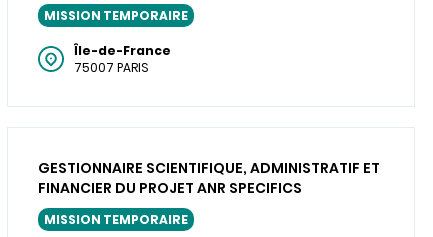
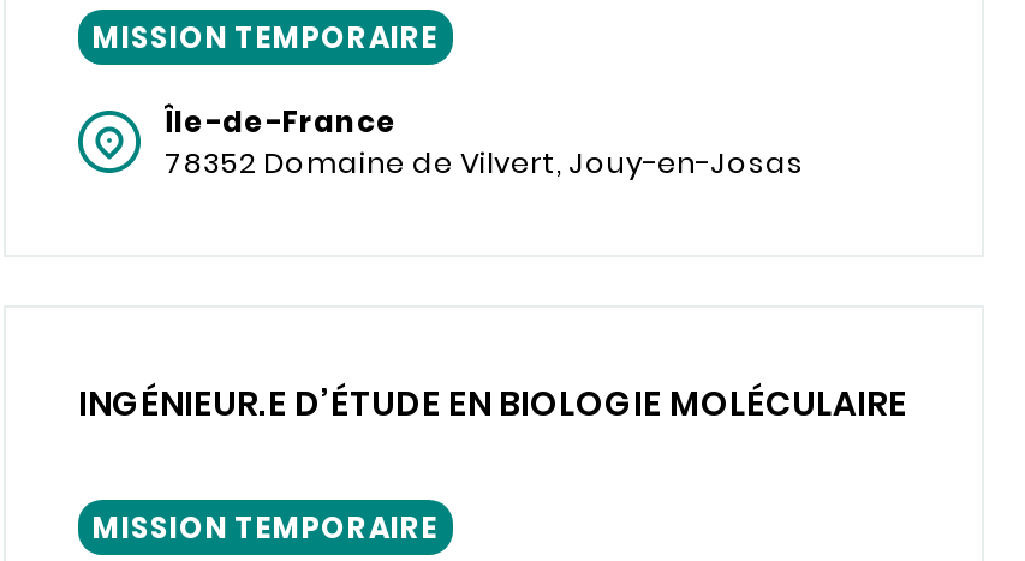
[74,59,149,76] 75007 PARIS -> [165,142,804,183] 78352 Domaine de Vilvert, Jouy-en-Josas
[38,158,380,198] GESTIONNAIRE SCIENTIFIQUE, ADMINISTRATIF ET | FINANCIER DU PROJET ANR SPECIFICS -> [78,380,907,428] INGÉNIEUR.E D’ÉTUDE EN BIOLOGIE MOLÉCULAIRE

